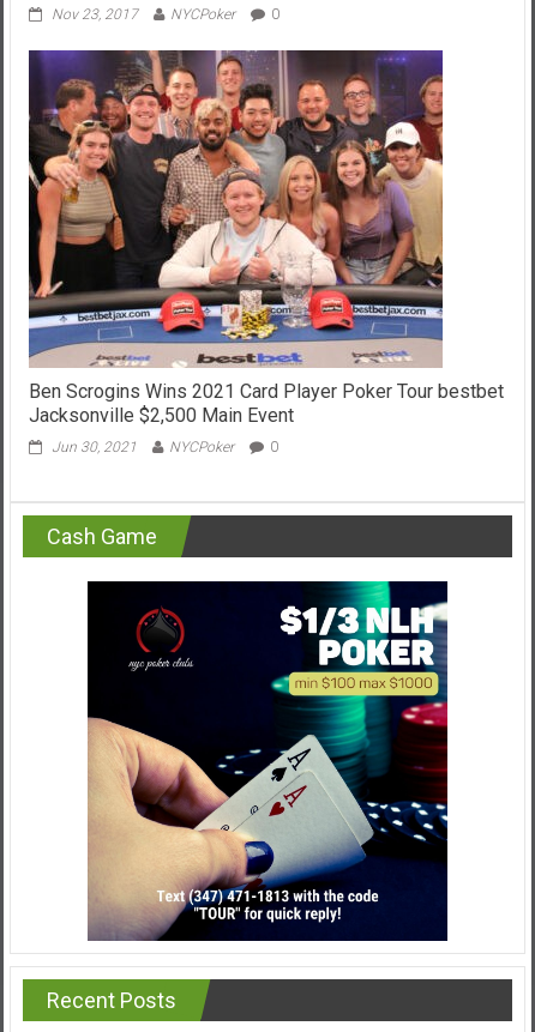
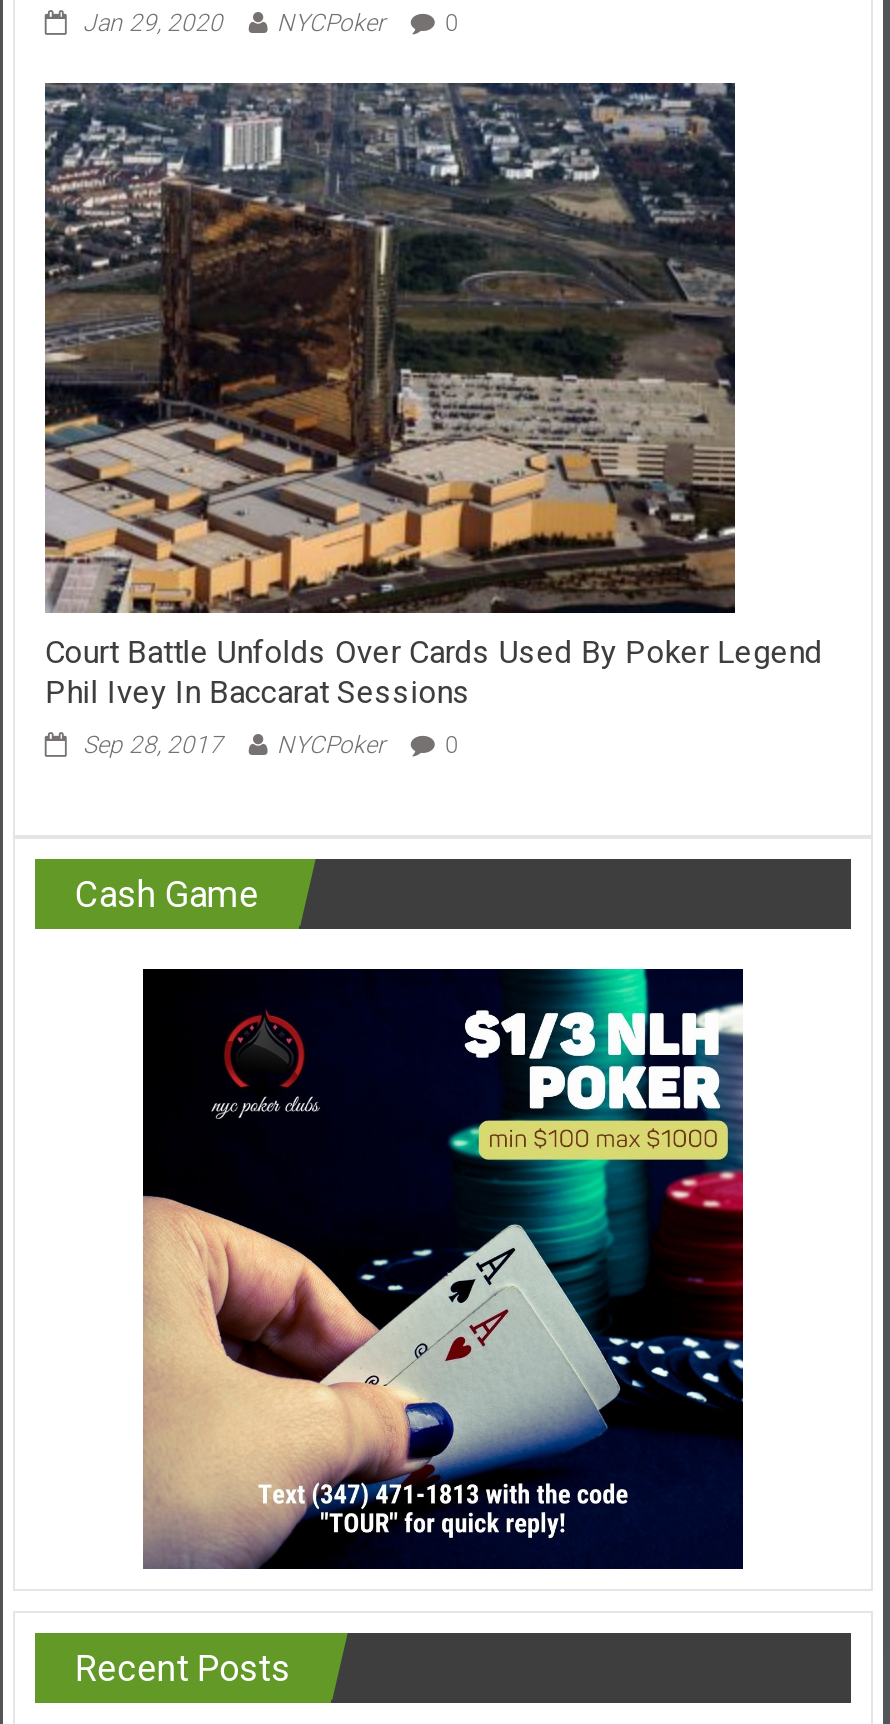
[51,7,235,23] Nov 23, 2017 NYCPoker -> [83,10,385,38] Jan 29, 2020 NYCPoker
[28,50,504,427] [image] | Ben Scrogins Wins 2021 Card Player Poker Tour bestbet | Jacksonville $2,500 Main Event -> [43,83,823,712] [image] | Court Battle Unfolds Over Cards Used By Poker Legend | Phil Ivey In Baccarat Sessions
[51,439,234,456] Jun 30, 2021 NYCPoker -> [83,732,385,760] Sep 28, 2017 NYCPoker

